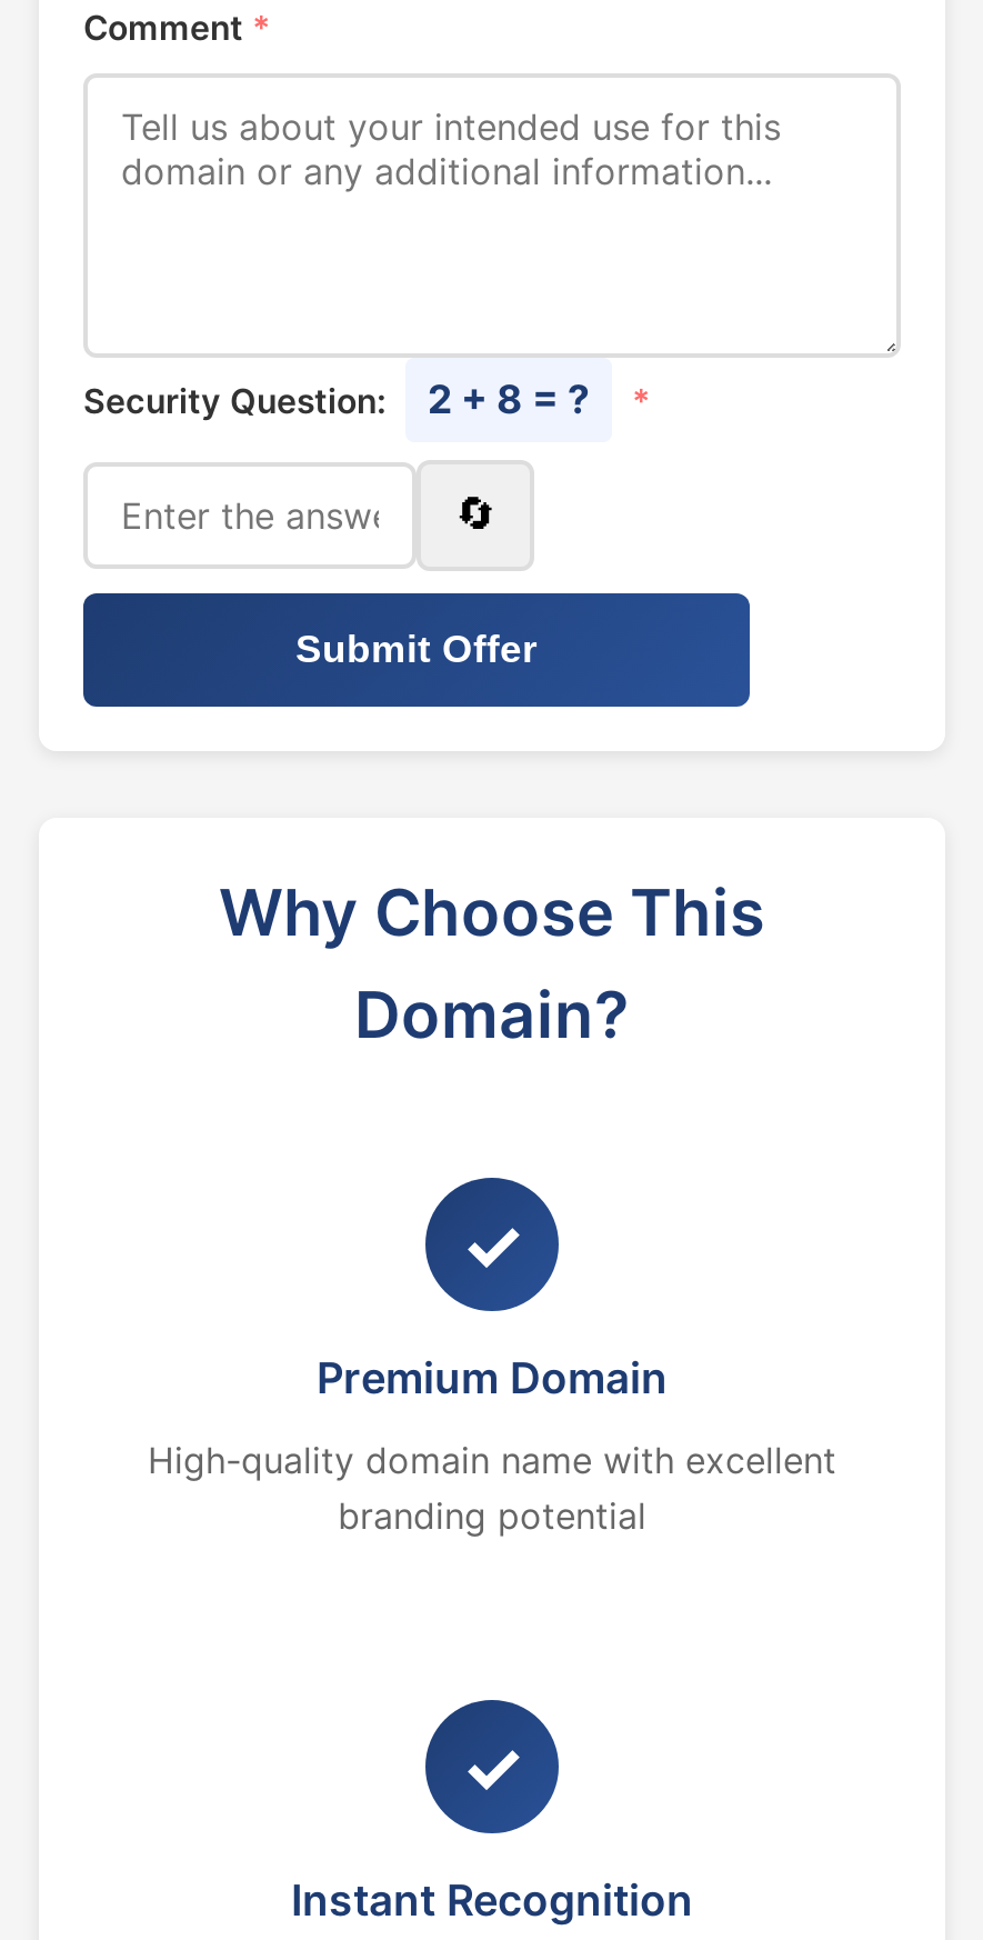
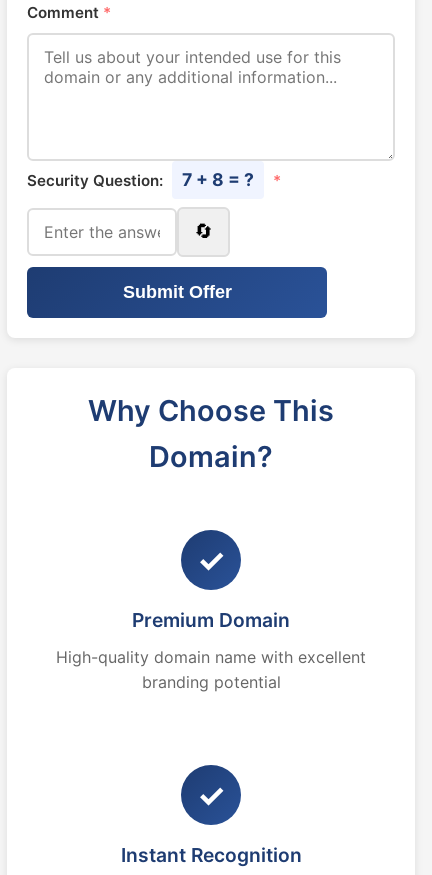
[428,376,590,422] 2 + 8 = ? -> [182,169,254,190] 7 + 8 = ?

